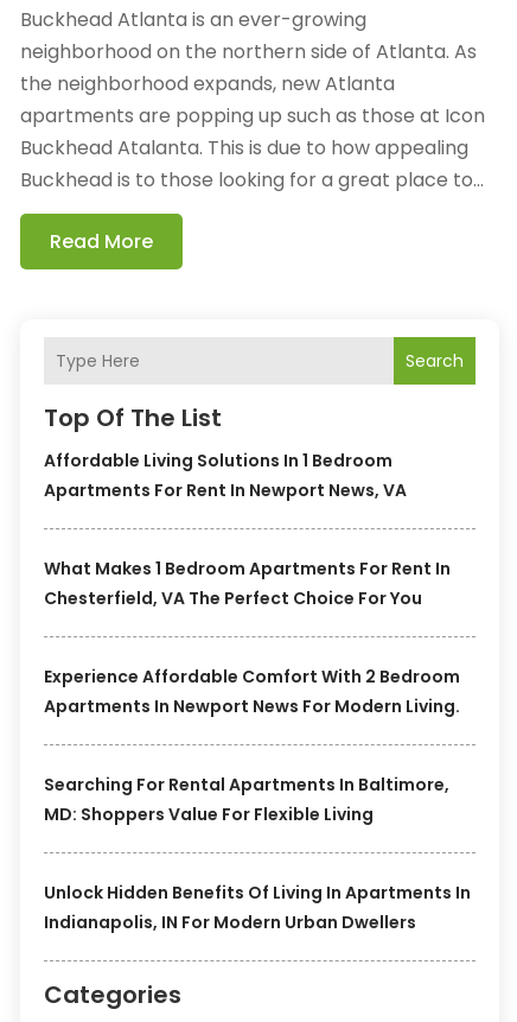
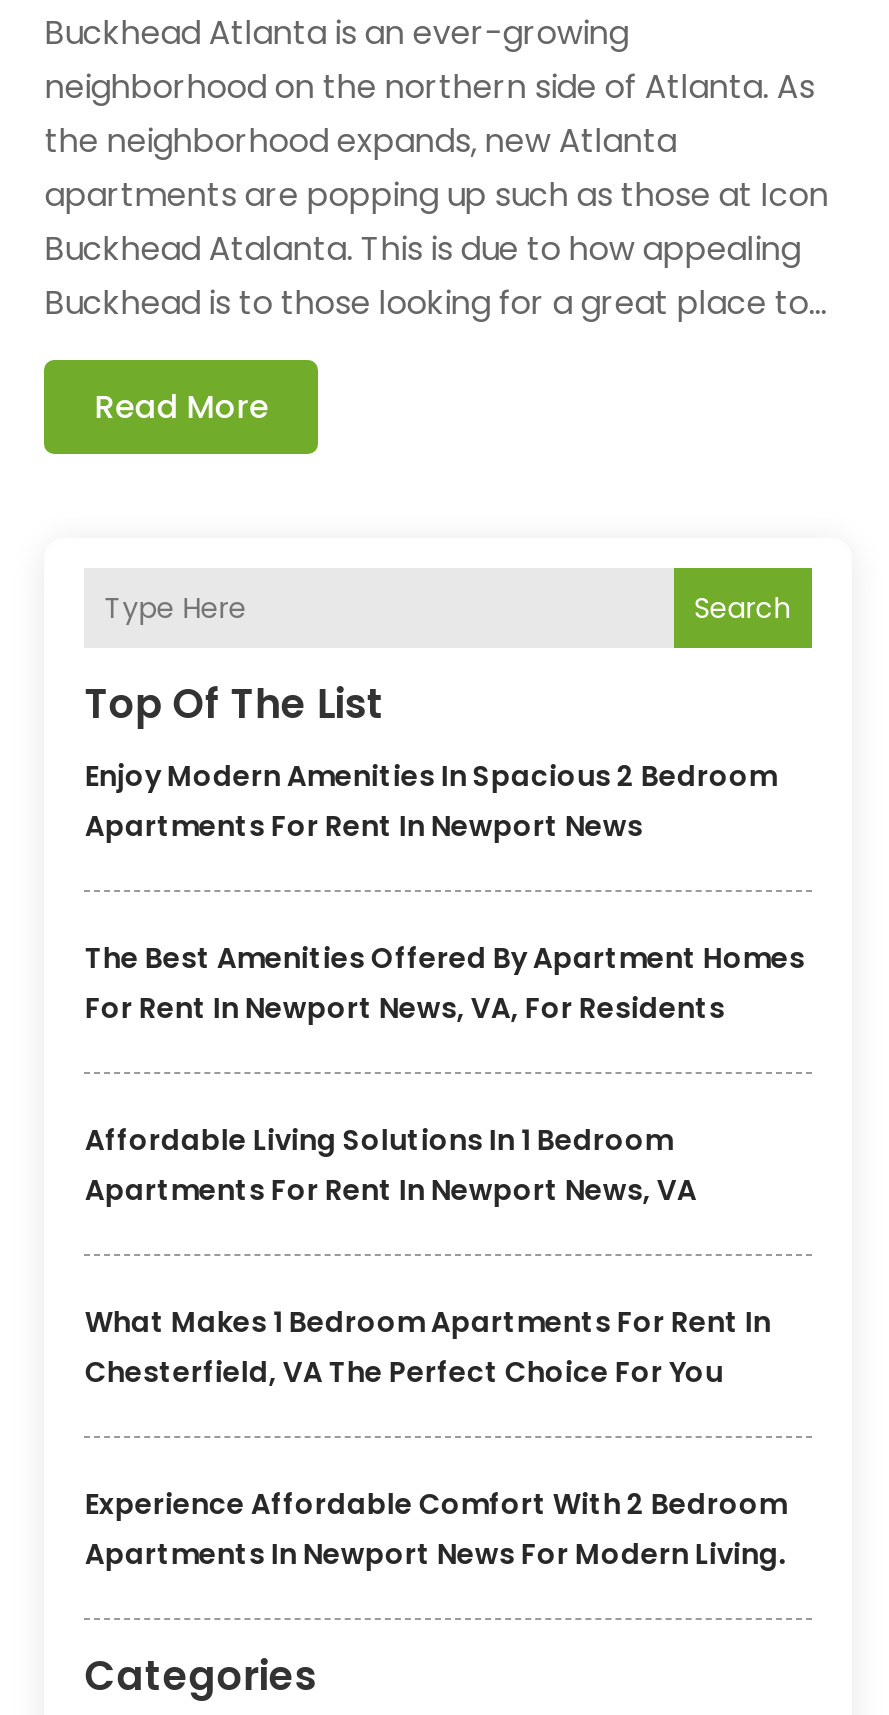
none -> [85,757,805,1029] Enjoy Modern Amenities In Spacious 2 Bedroom | Apartments For Rent In Newport News | The Best Amenities Offered By Apartment Homes | For Rent In Newport News, VA, For Residents
moved [44,449,461,718] -> [85,1121,787,1575]: Affordable Living Solutions In 1 Bedroom | Apartments For Rent In Newport News, VA | What Makes 1 Bedroom Apartments For Rent In | Chesterfield, VA The Perfect Choice For You | Experience Affordable Comfort With 2 Bedroom | Apartments In Newport News For Modern Living.
[44,773,471,935] Searching For Rental Apartments In Baltimore, | MD: Shoppers Value For Flexible Living | Unlock Hidden Benefits Of Living In Apartments In | Indianapolis, IN For Modern Urban Dwellers -> none

